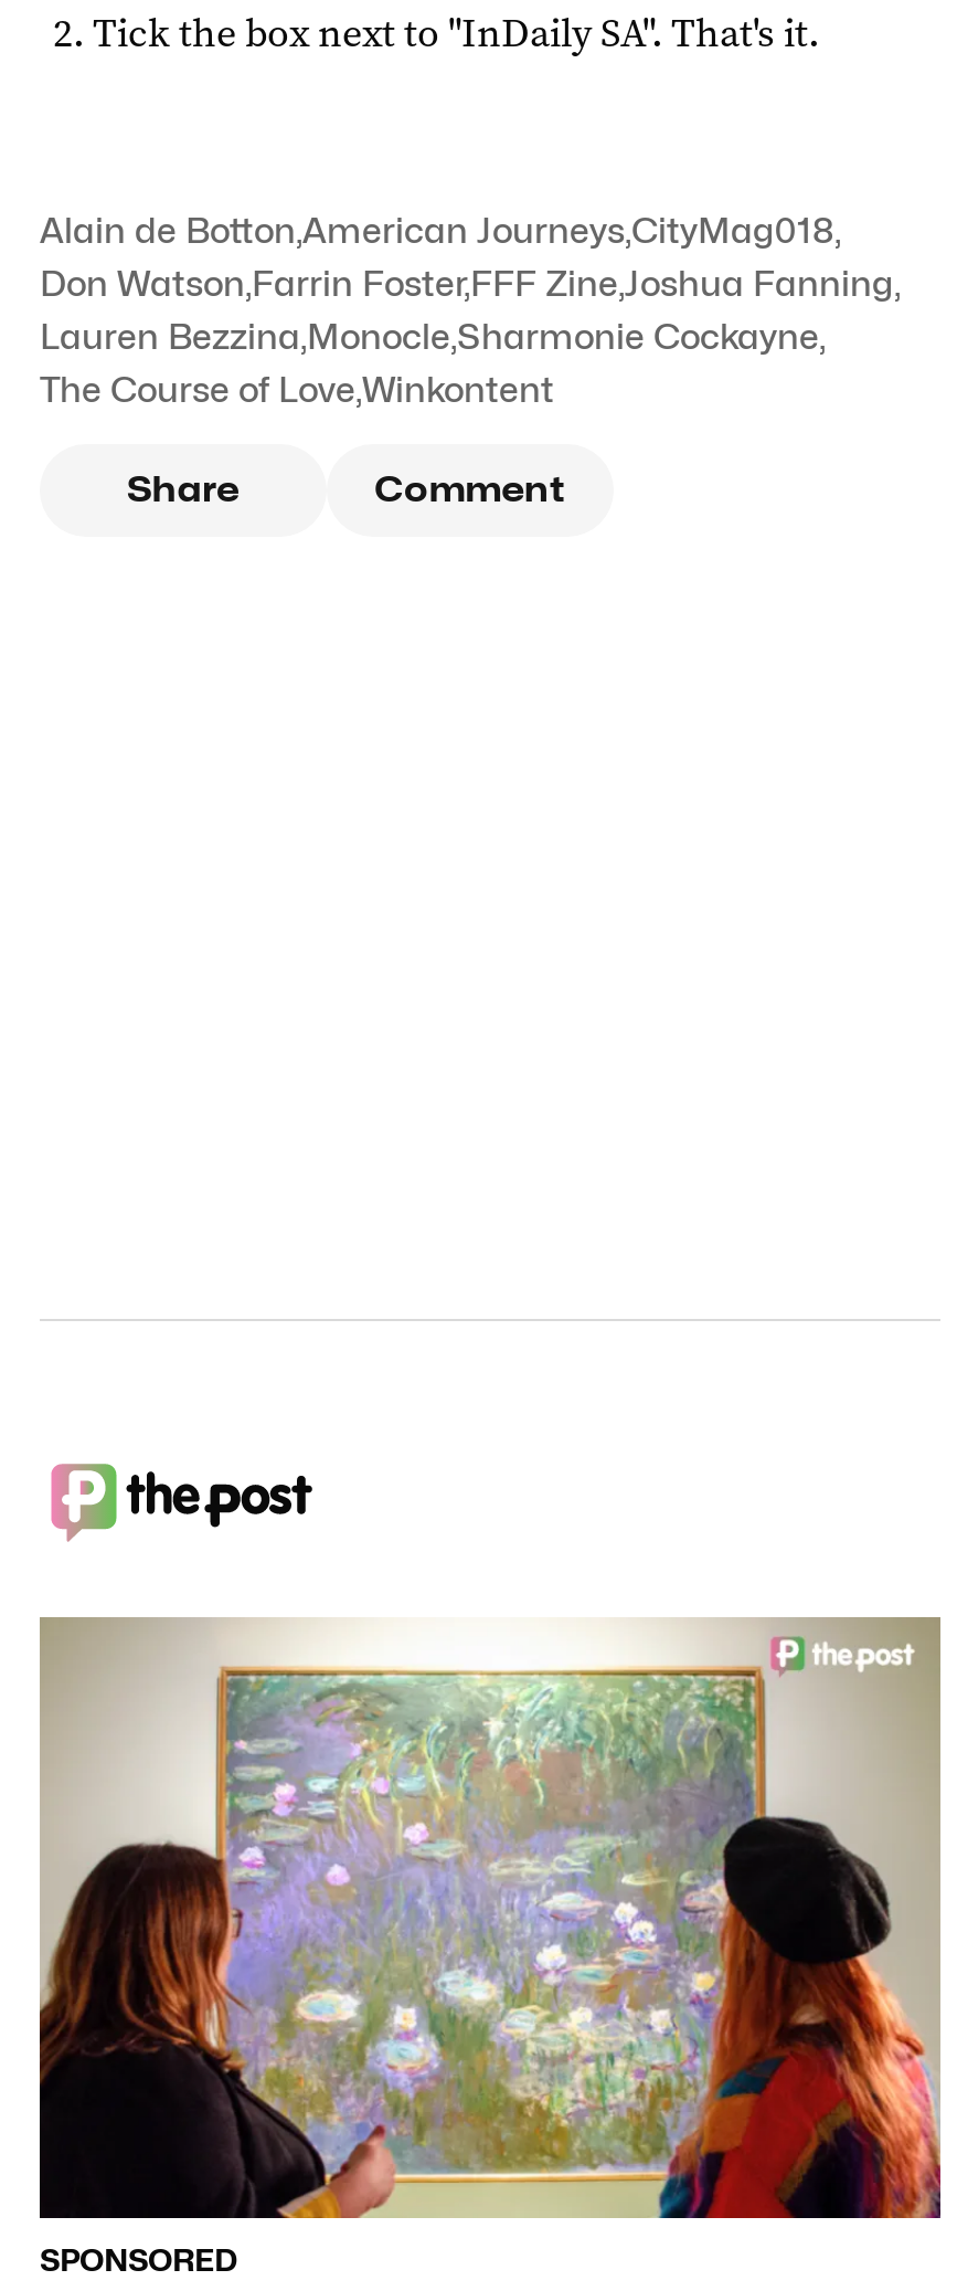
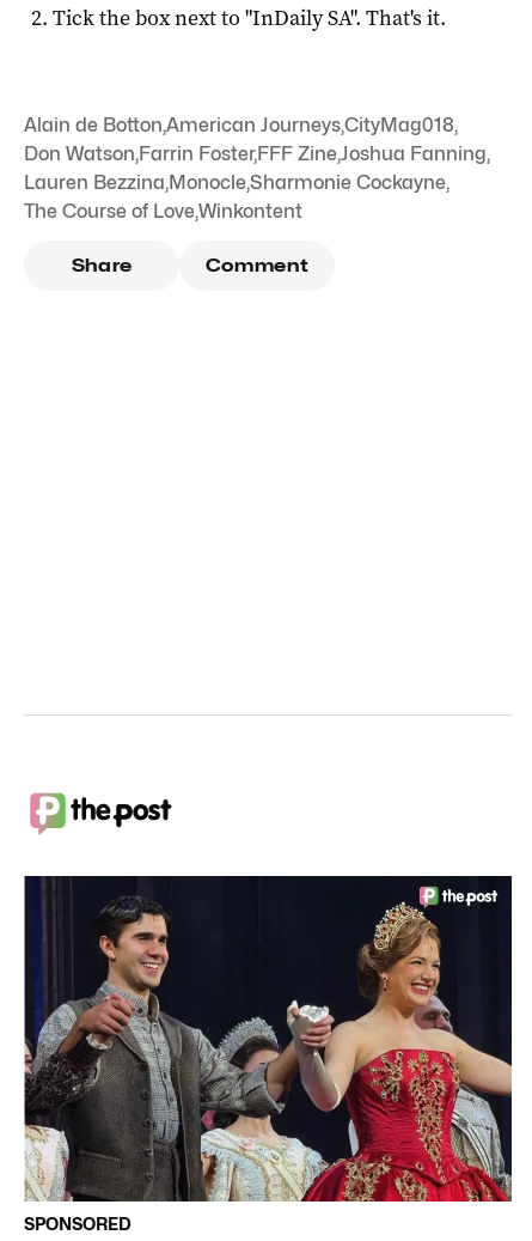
[38,1617,943,2220] [image] -> [23,875,513,1203] [image]

